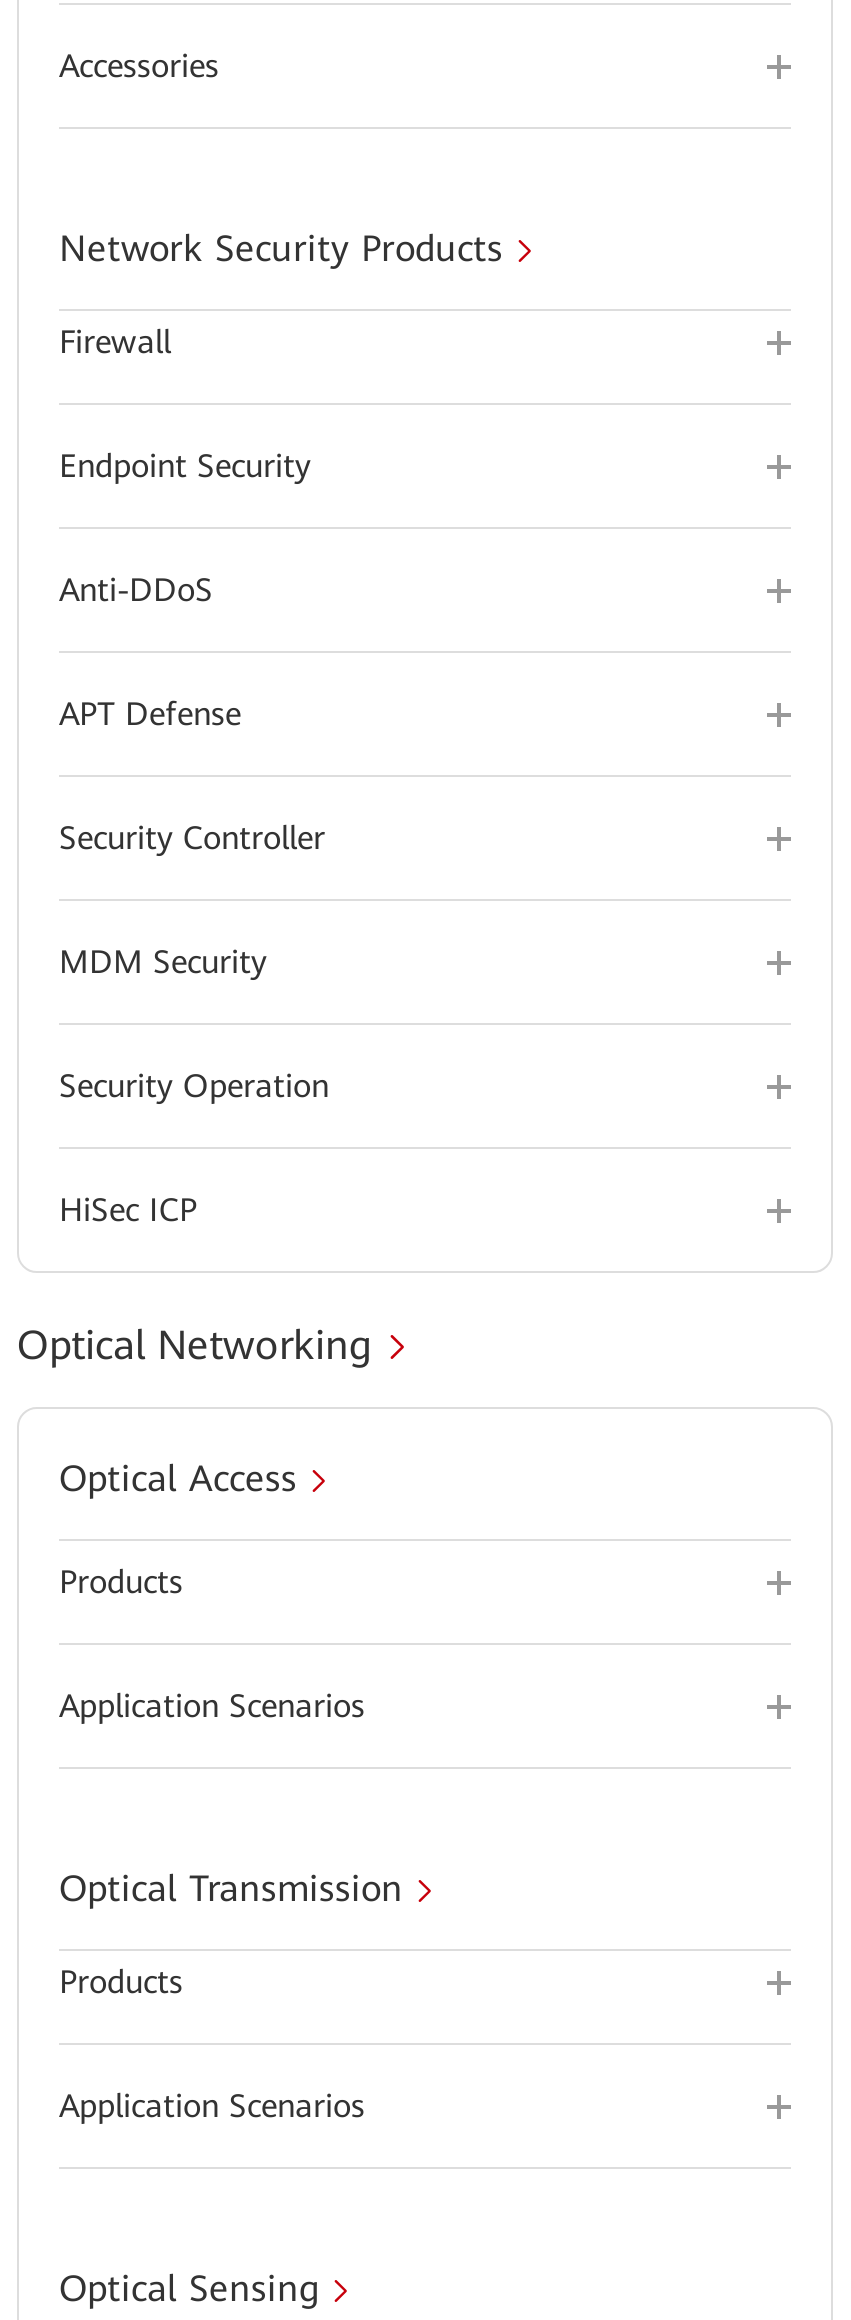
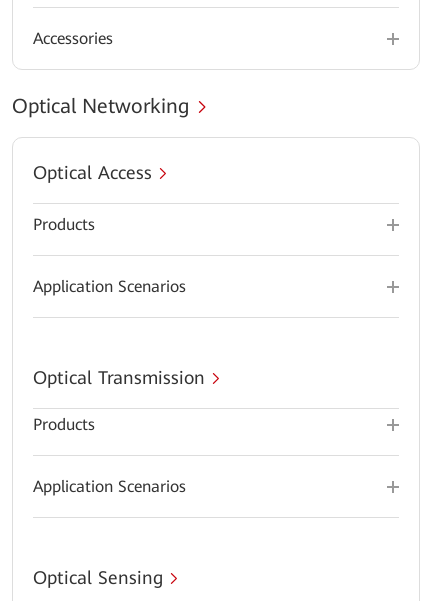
[59,227,503,1229] Network Security Products | Firewall | Endpoint Security | Anti-DDoS | APT Defense | Security Controller | MDM Security | Security Operation | HiSec ICP -> none

